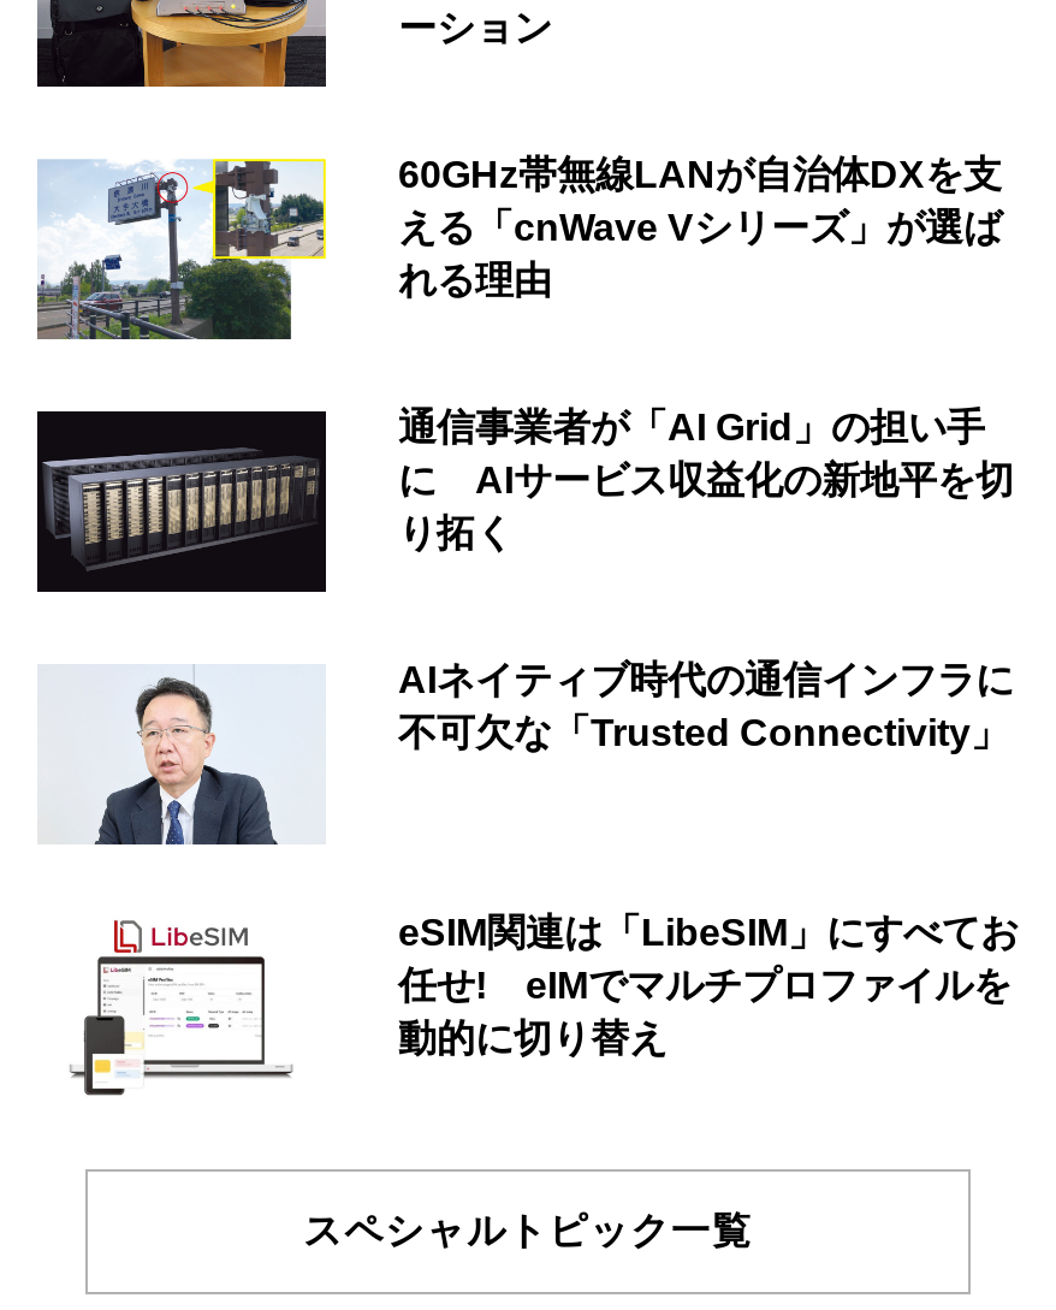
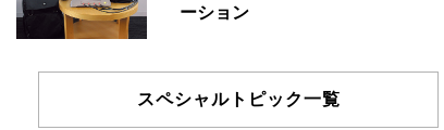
[37,154,1002,342] [image] | 60GHz帯無線LANが自治体DXを支 | える「cnWave Vシリーズ」が選ば | れる理由 -> none
[37,407,1014,594] [image] | 通信事業者が「AI Grid」の担い手 | に AIサービス収益化の新地平を切 | り拓く -> none
[93,666,280,847] [image] -> none
[398,660,1014,754] AIネイティブ時代の通信インフラに | 不可欠な「Trusted Connectivity」 -> none
[69,919,292,1097] [image] -> none
[398,913,1019,1060] eSIM関連は「LibeSIM」にすべてお | 任せ! eIMでマルチプロファイルを | 動的に切り替え -> none

